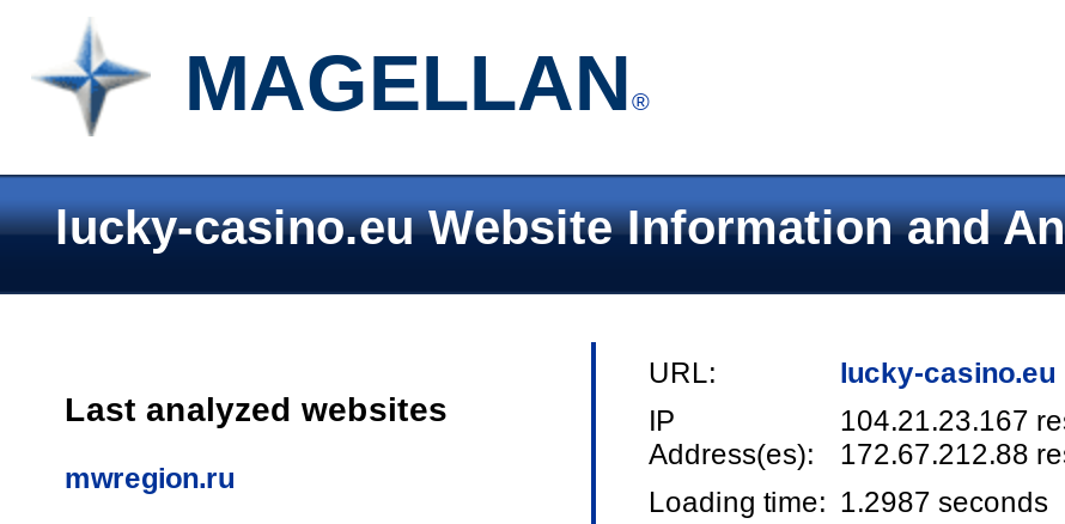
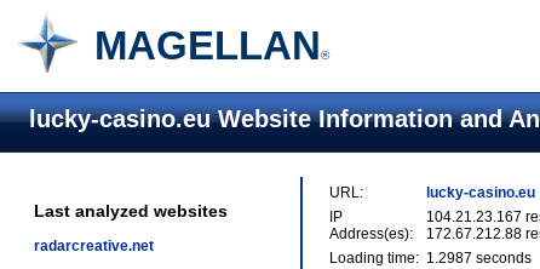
[65,462,235,495] mwregion.ru -> [34,237,154,254] radarcreative.net

